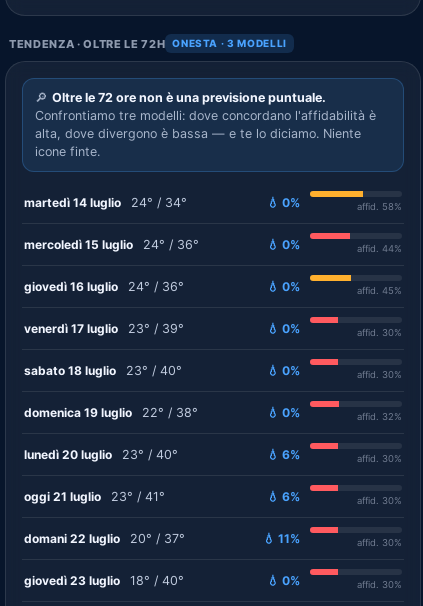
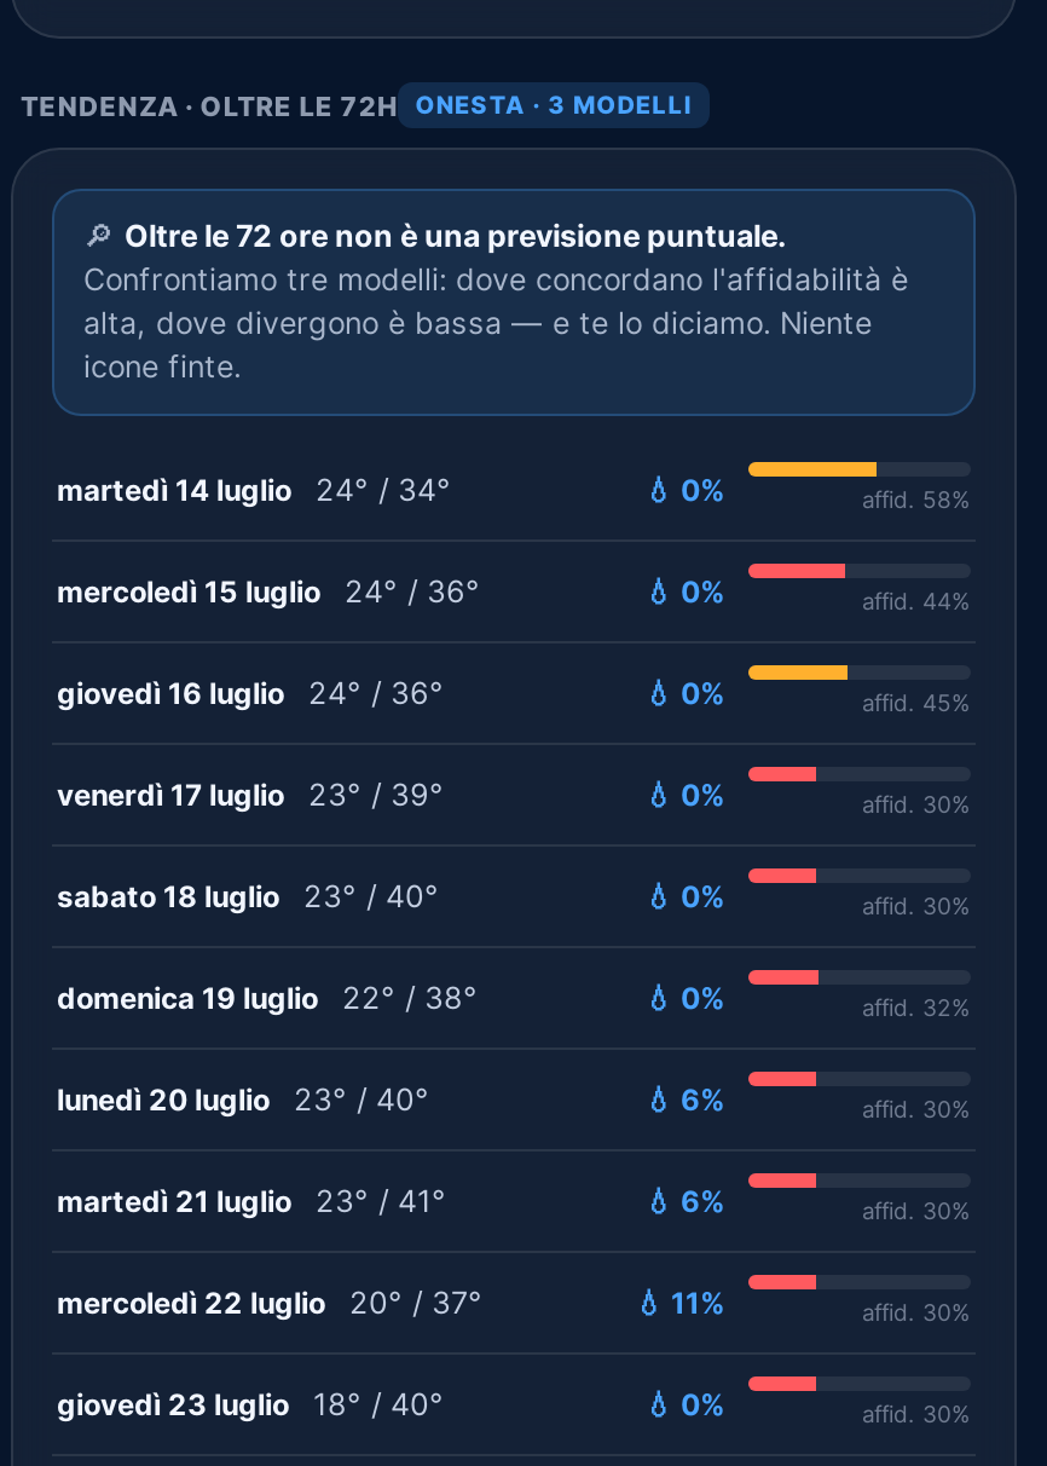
[24,488,101,503] oggi 21 luglio -> [57,1182,291,1218] martedì 21 luglio
[24,530,120,545] domani 22 luglio -> [57,1283,325,1320] mercoledì 22 luglio

